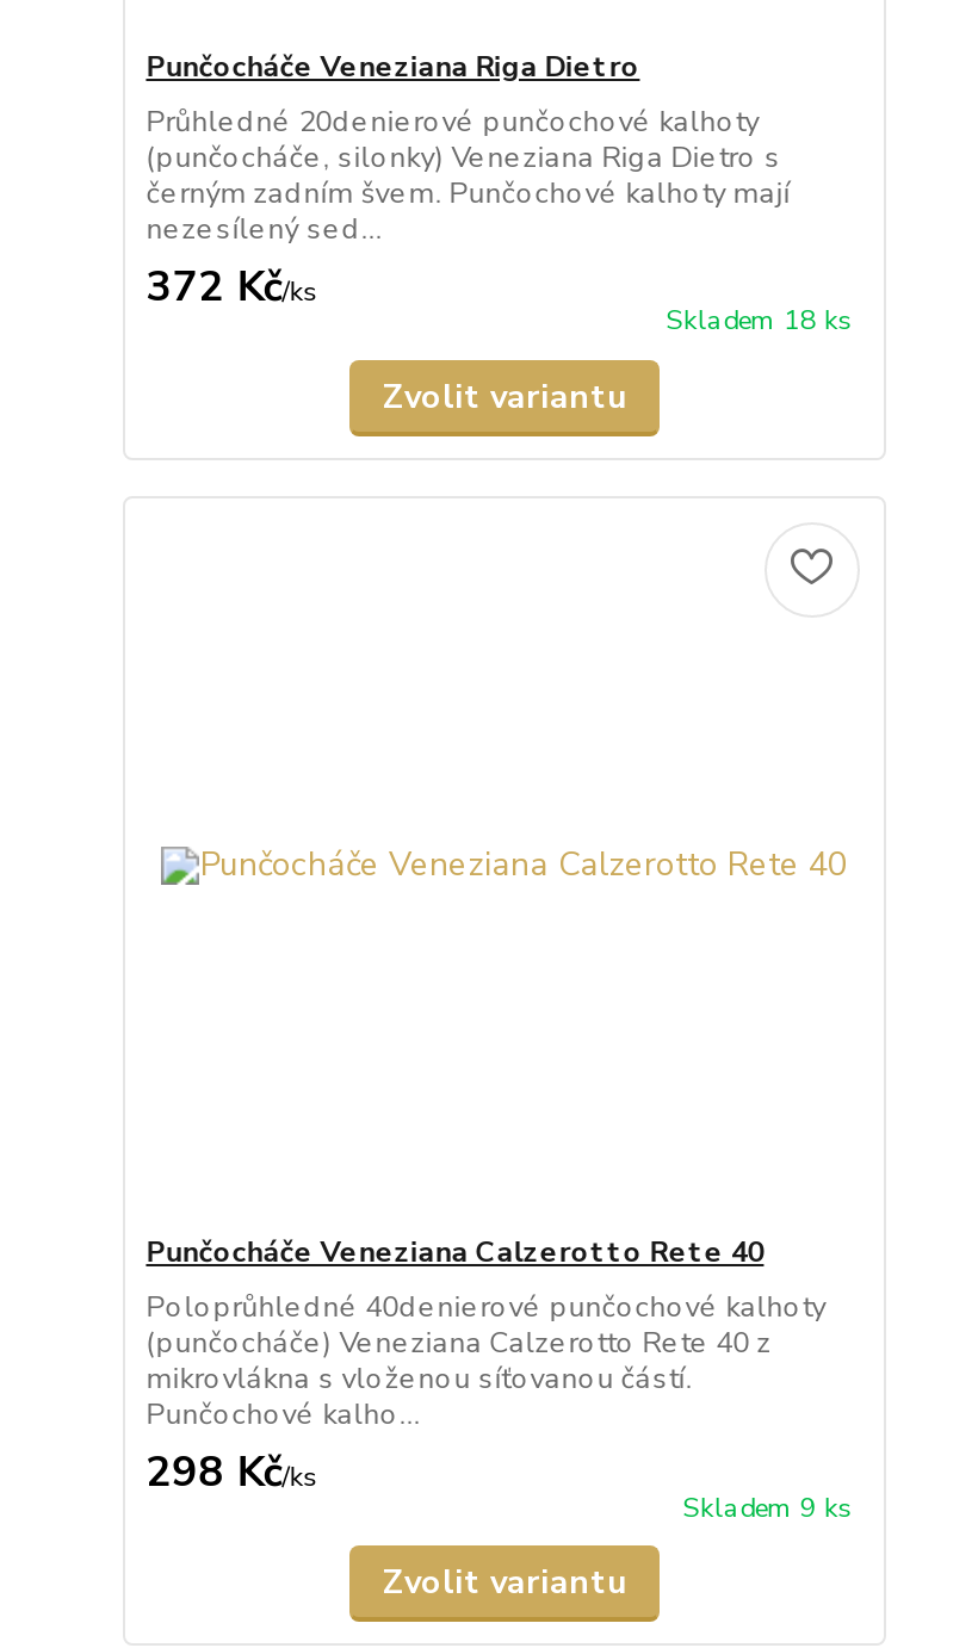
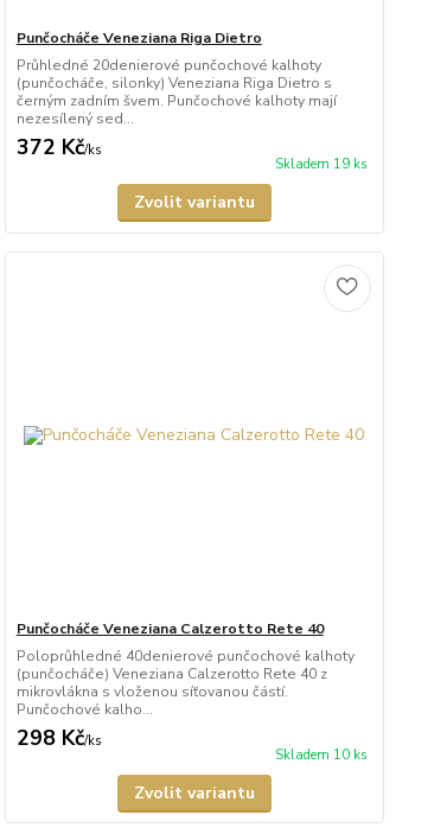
[666,304,852,339] Skladem 18 ks -> [275,156,367,174] Skladem 19 ks
[683,1490,852,1526] Skladem 9 ks -> [275,746,367,764] Skladem 10 ks

